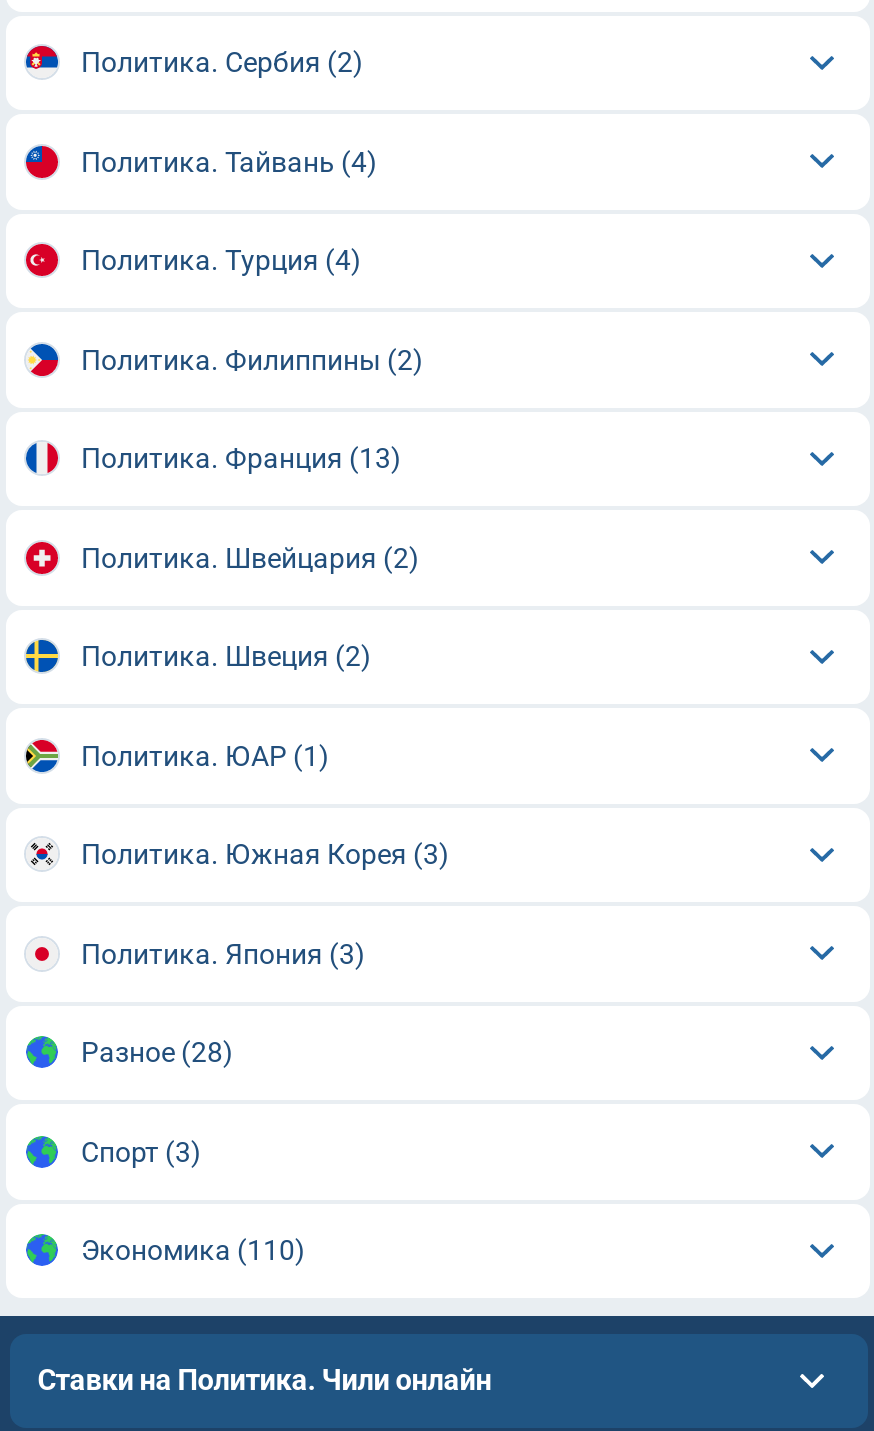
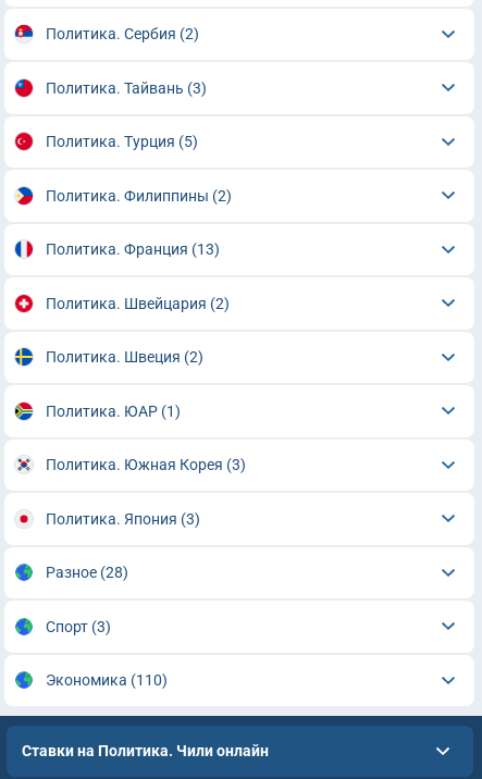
[81,146,377,178] Политика. Тайвань (4) -> [45,79,206,97] Политика. Тайвань (3)
[81,244,361,276] Политика. Турция (4) -> [45,133,197,150] Политика. Турция (5)

